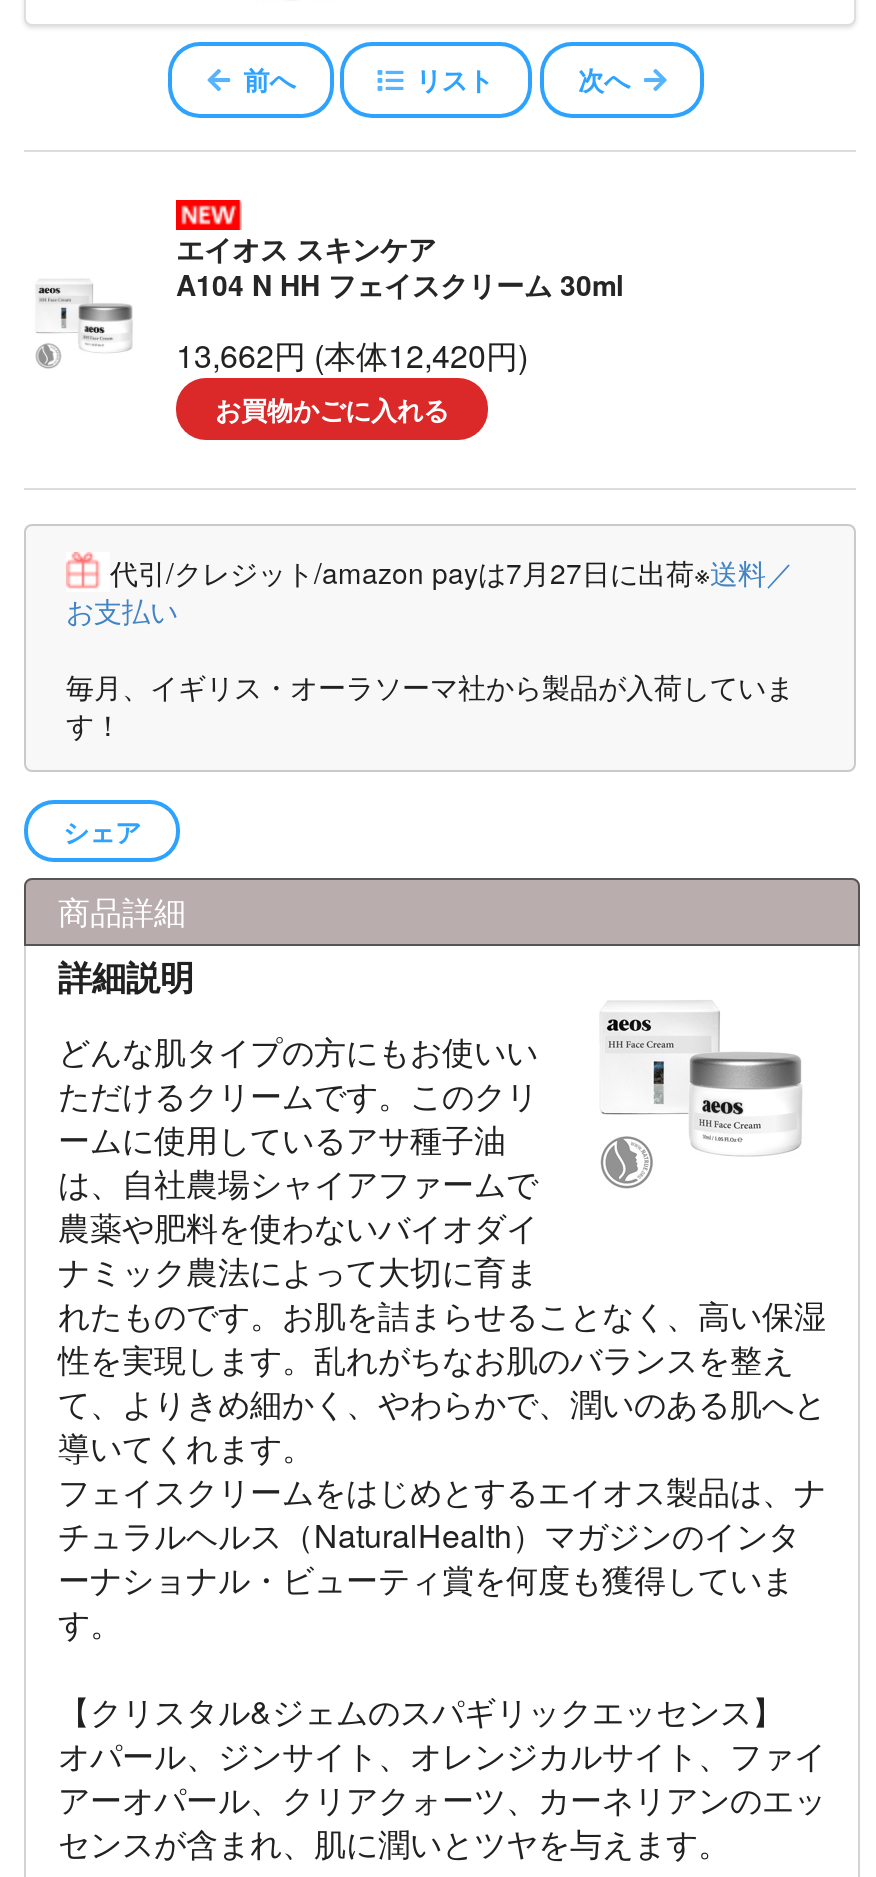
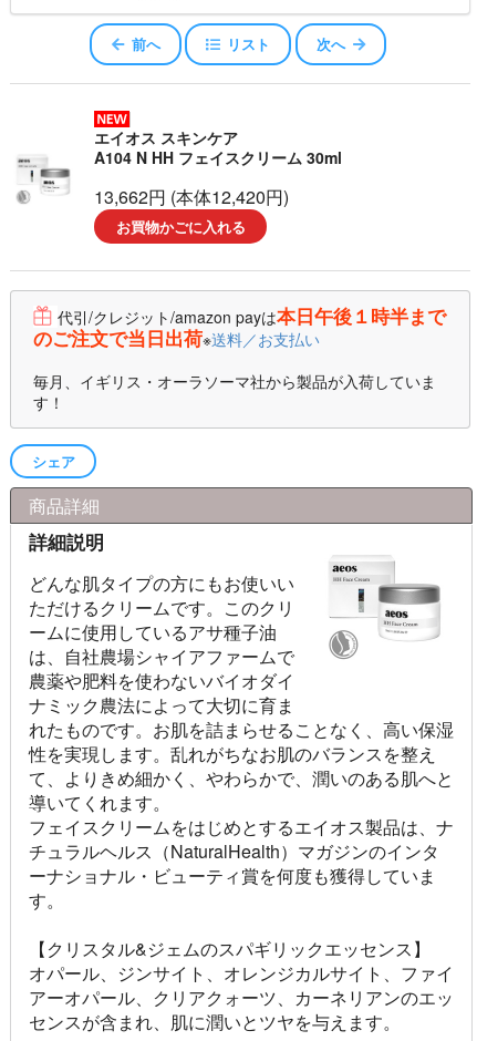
[66,552,794,630] 代引/クレジット/amazon payは7月27日に出荷※送料／ | お支払い -> [33,302,446,351] 代引/クレジット/amazon payは本日午後１時半まで | のご注文で当日出荷※送料／お支払い

